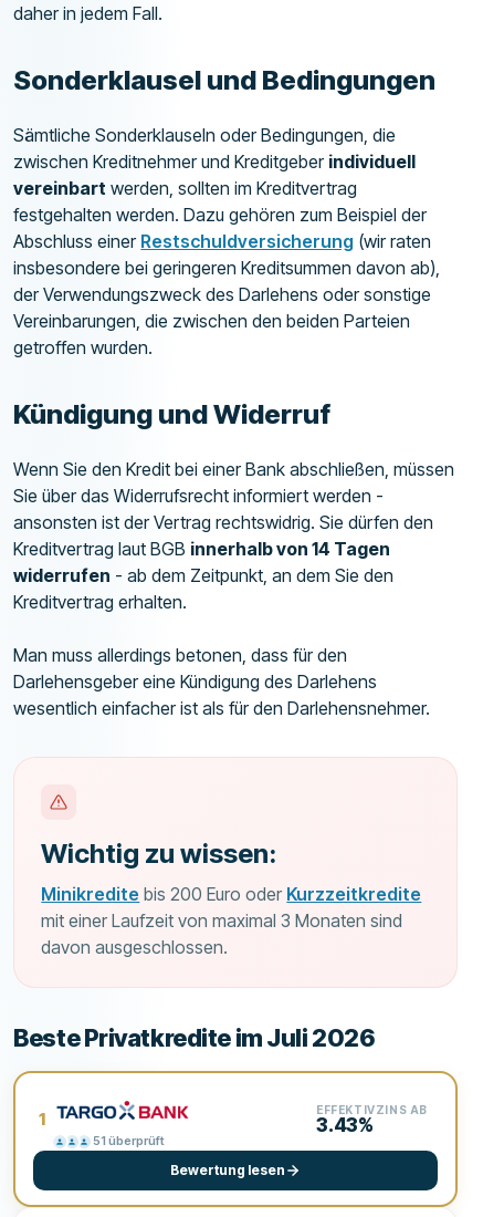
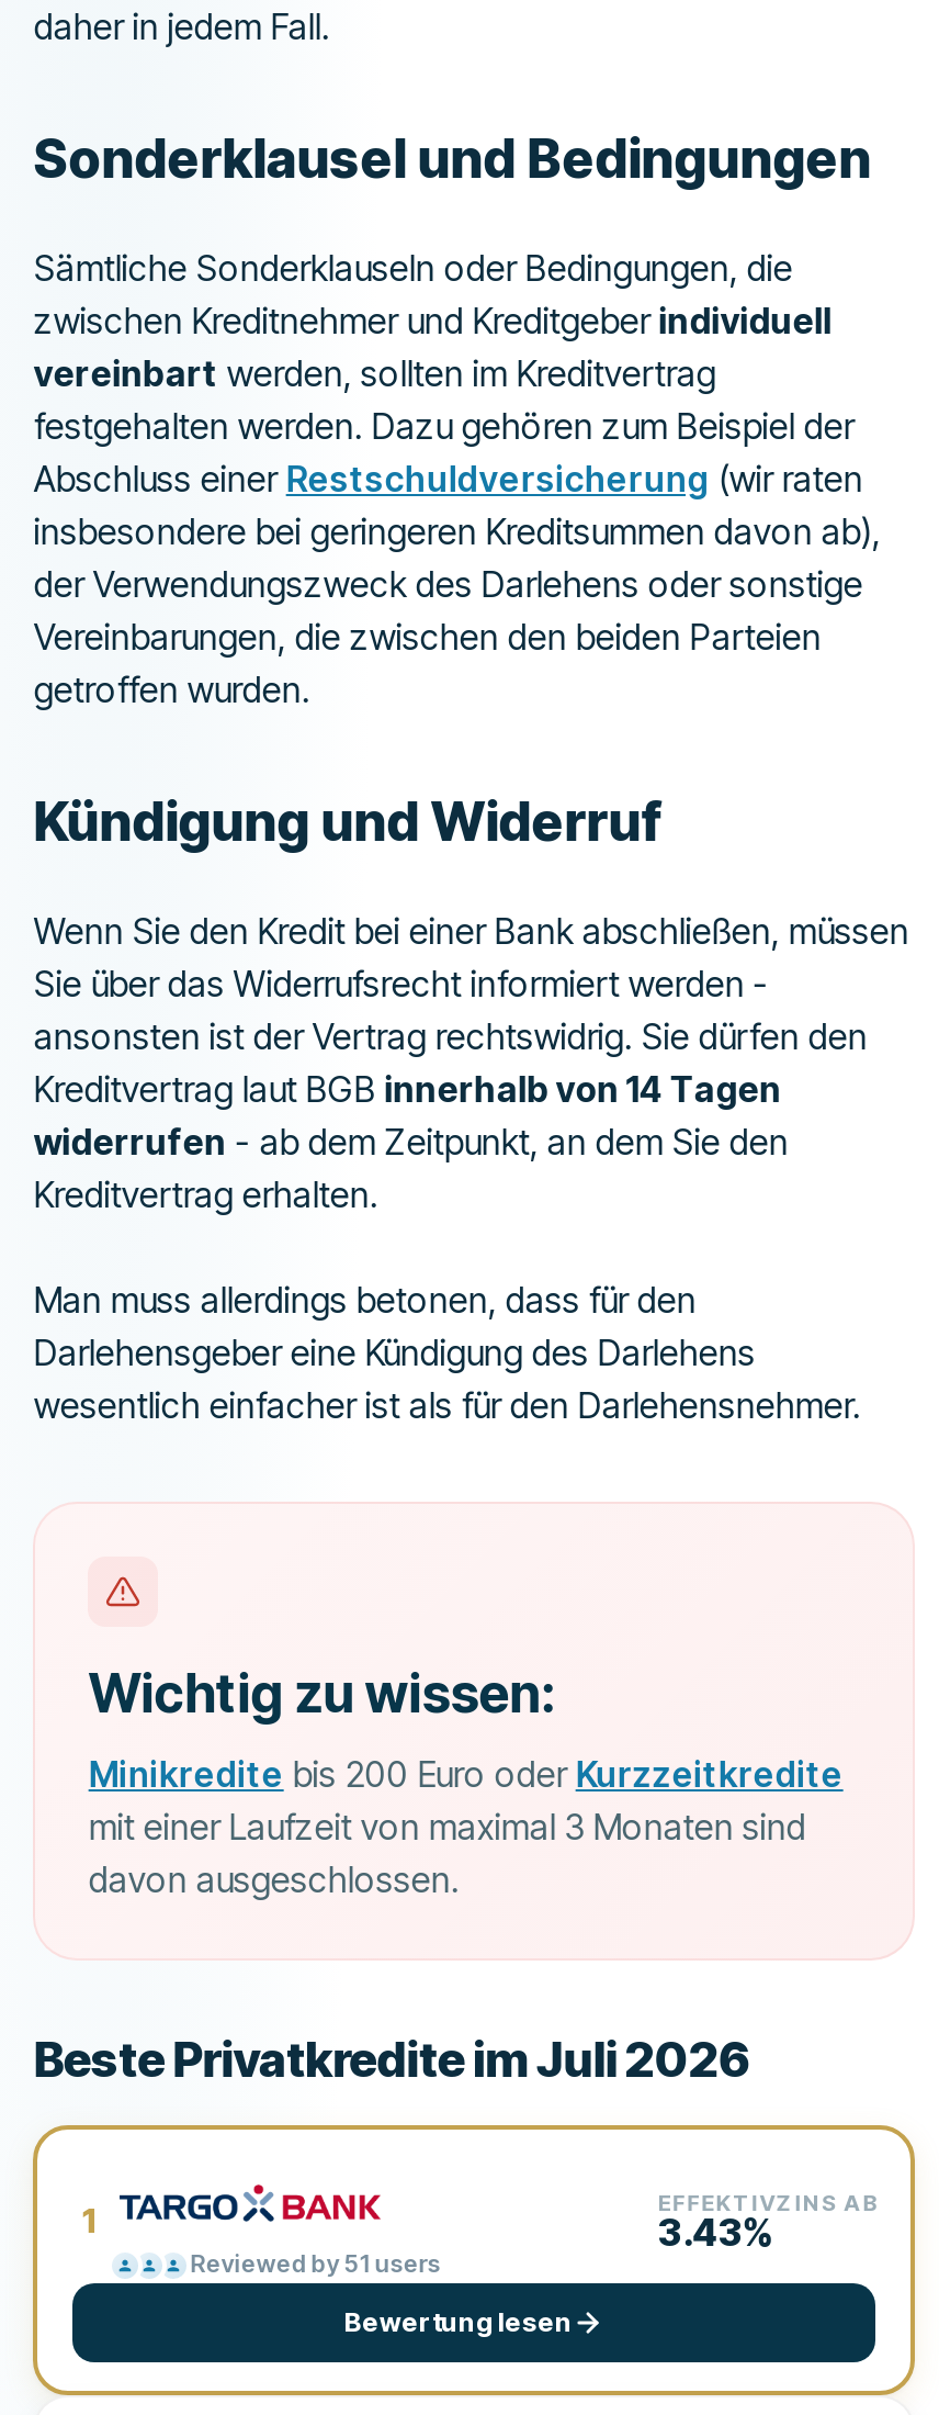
[93,1133,164,1148] 51 überprüft -> [190,2248,441,2279] Reviewed by 51 users

